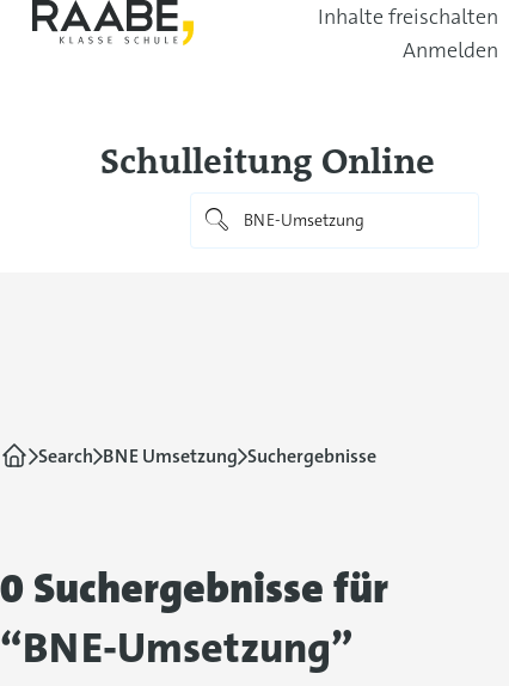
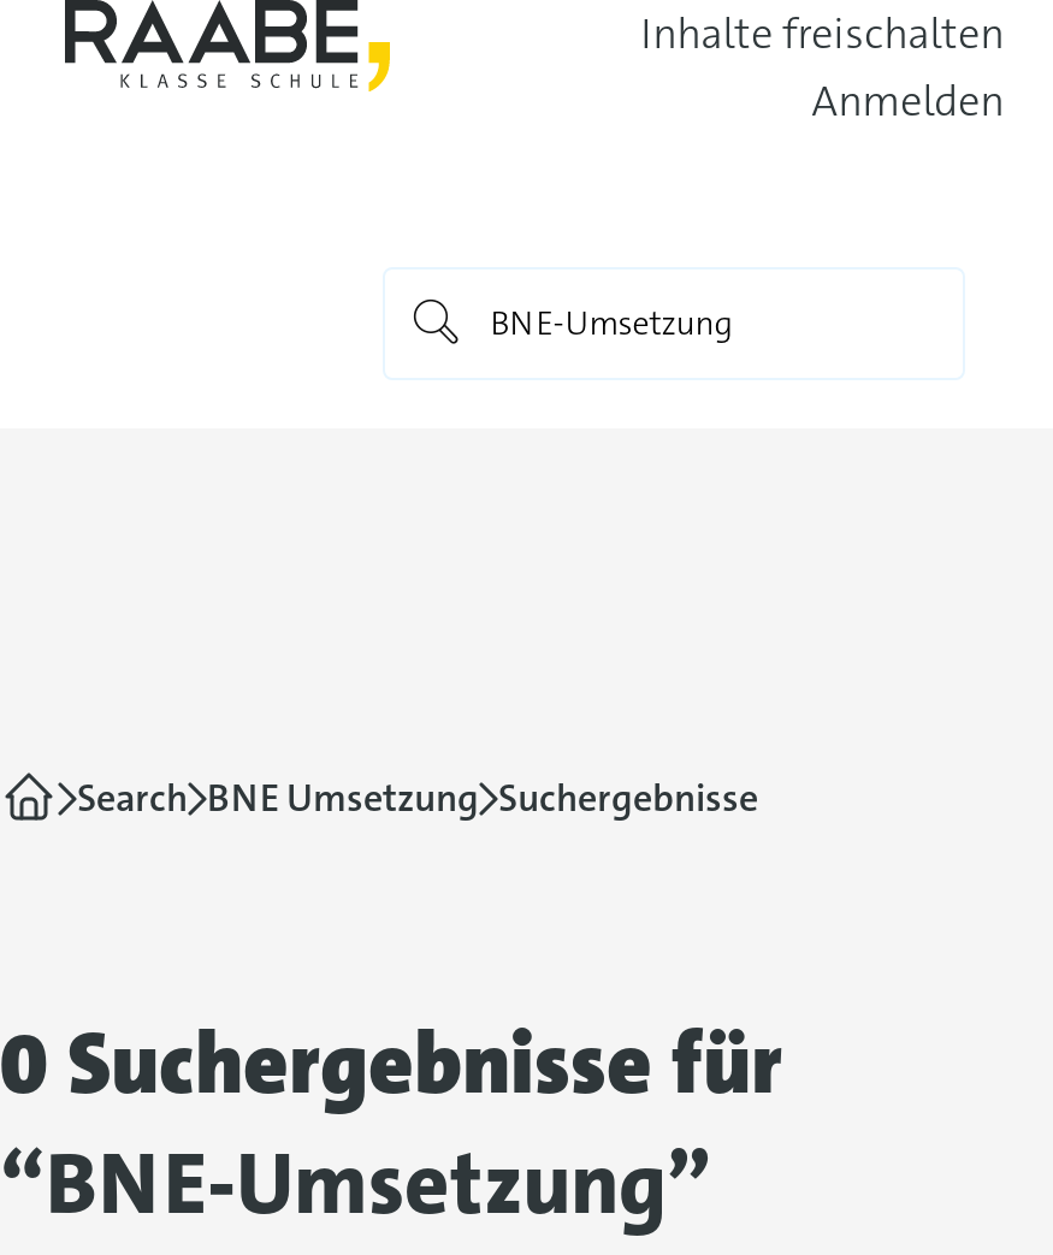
[100,139,435,185] Schulleitung Online -> none

